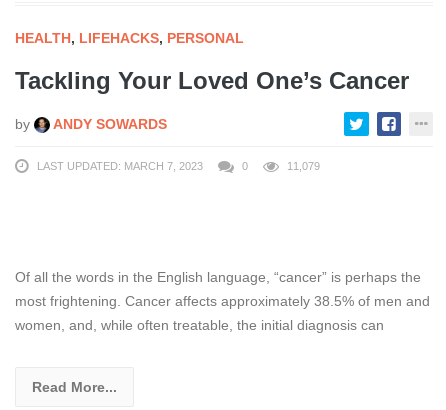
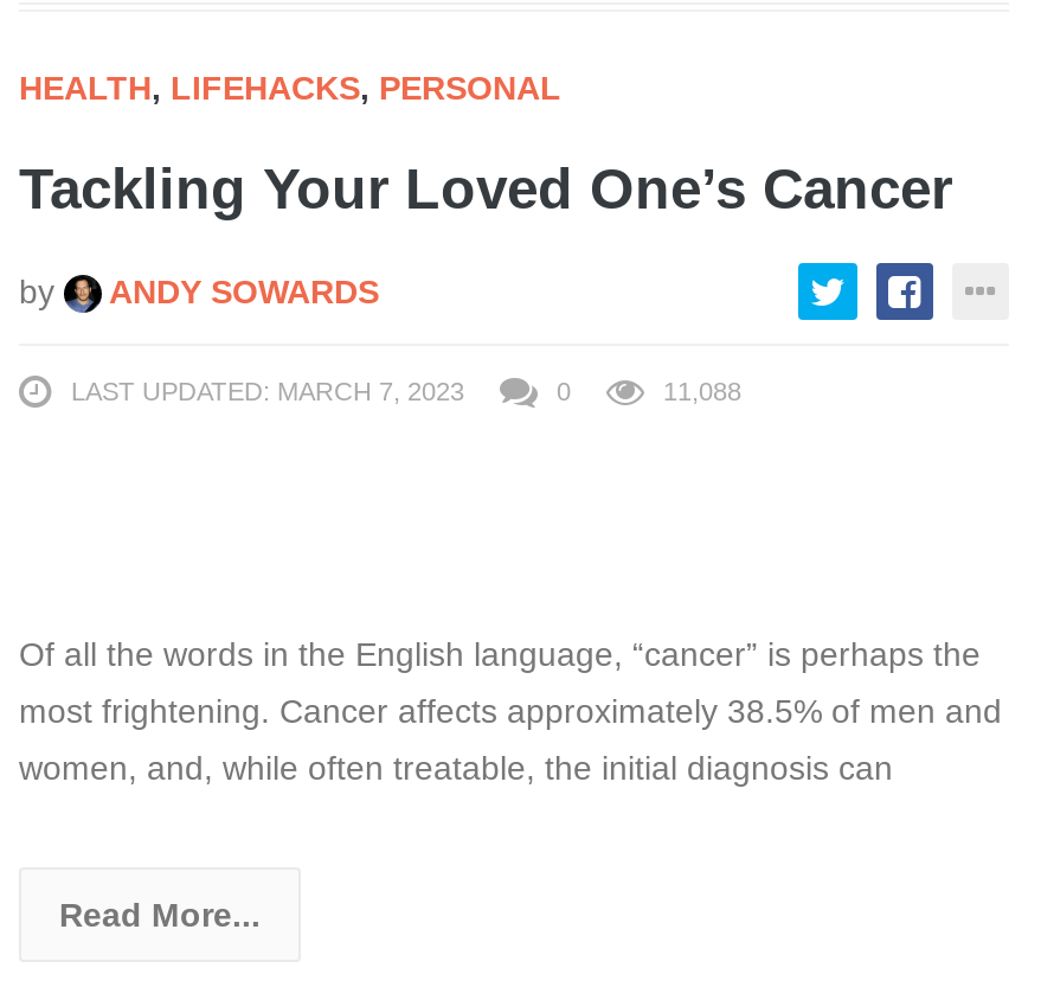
[284,160,320,172] 11,079 -> [656,376,741,405] 11,088

